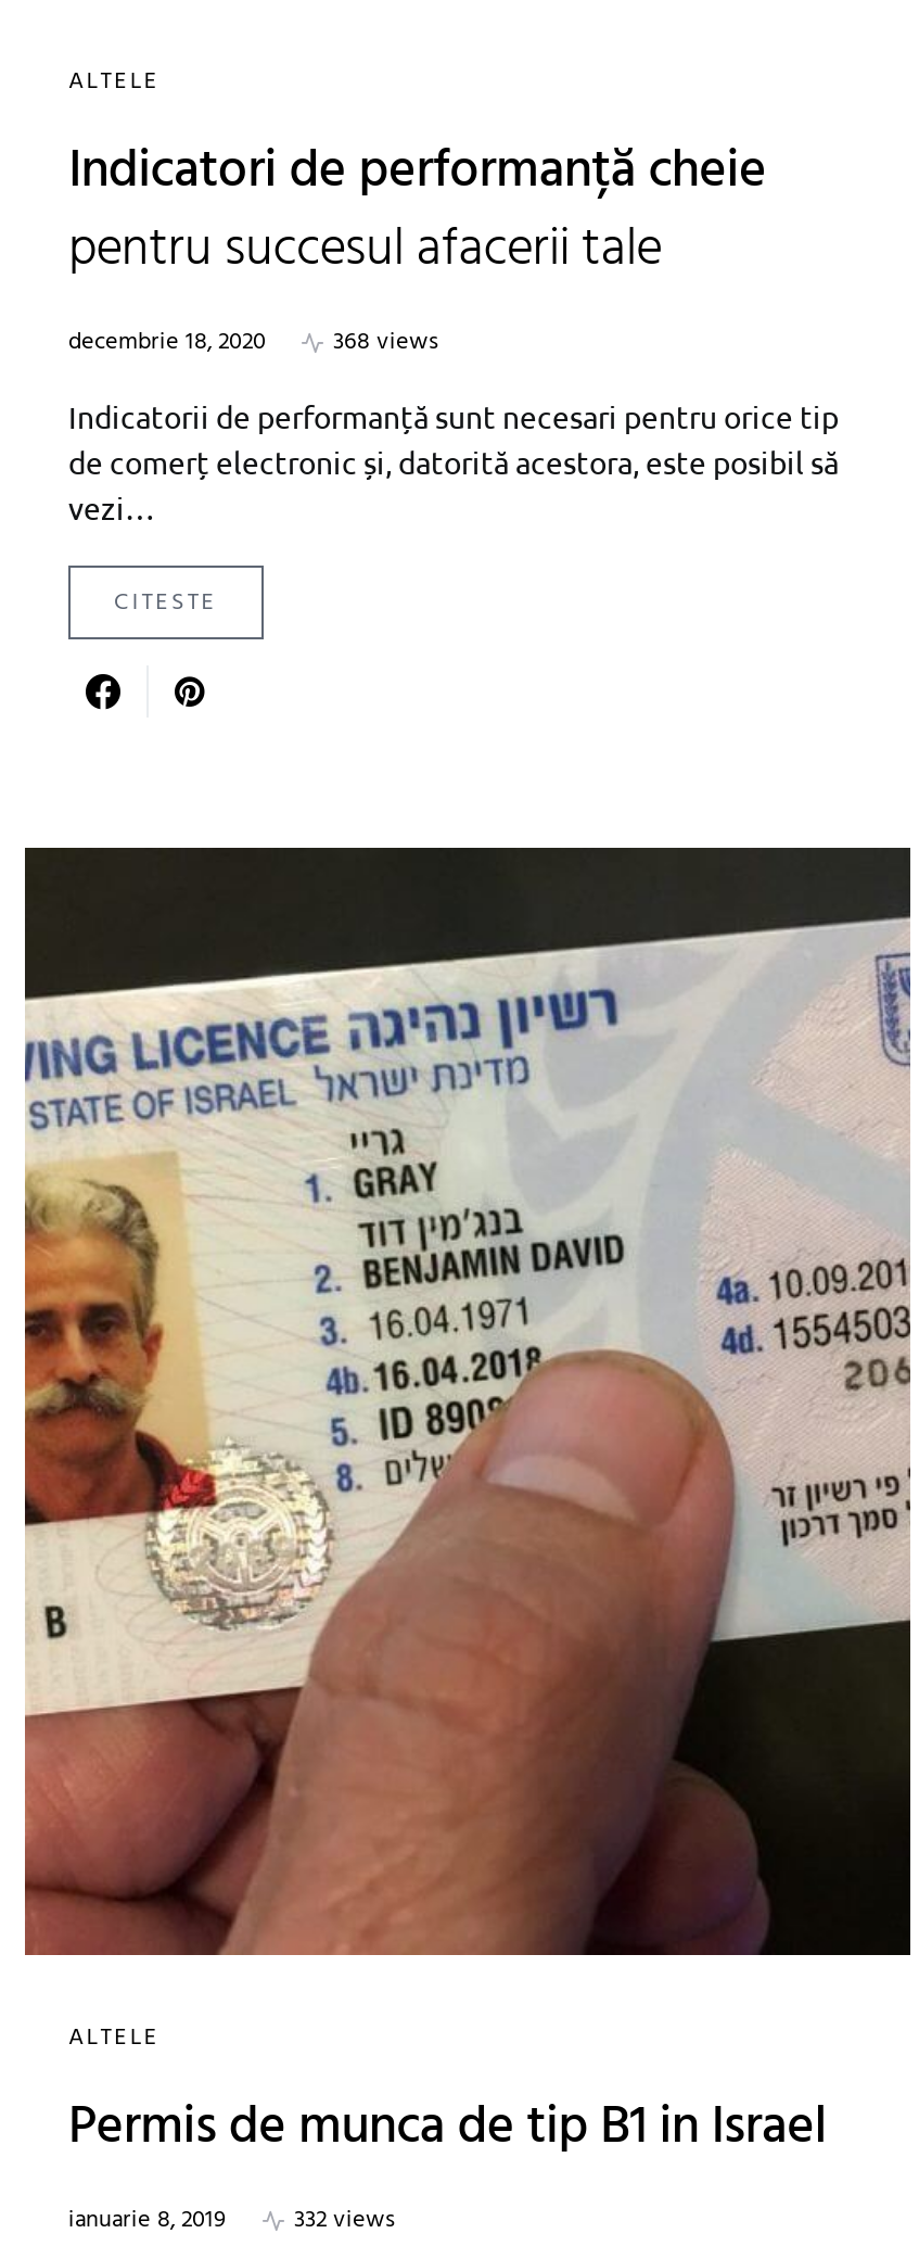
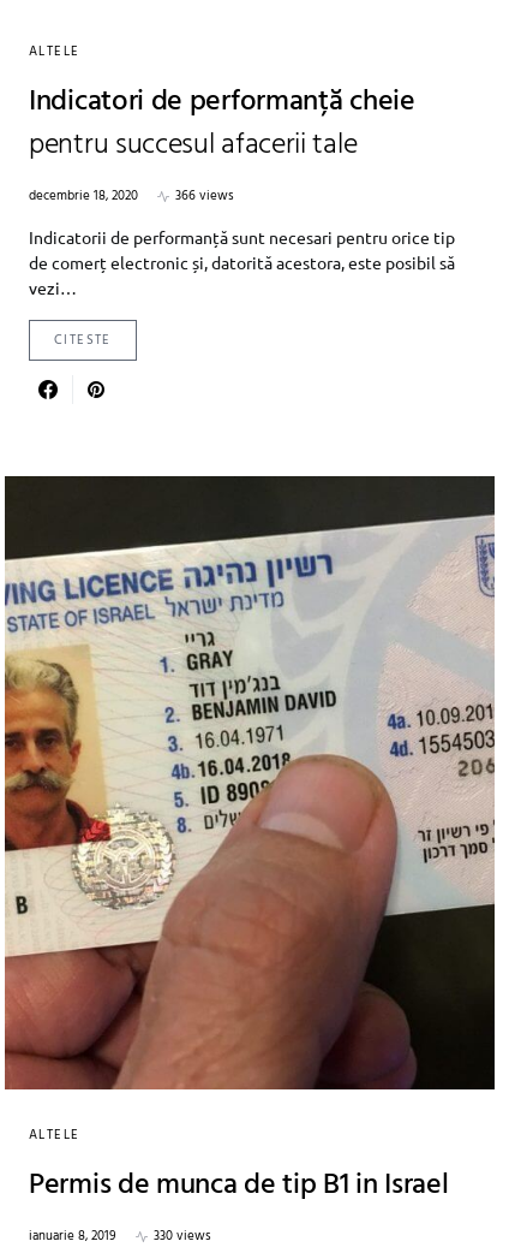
[68,323,439,362] decembrie 18, 2020 368 views -> [29,185,234,207] decembrie 18, 2020 366 views
[68,2201,396,2240] ianuarie 8, 2019 332 views -> [29,1226,211,1247] ianuarie 8, 2019 330 views

